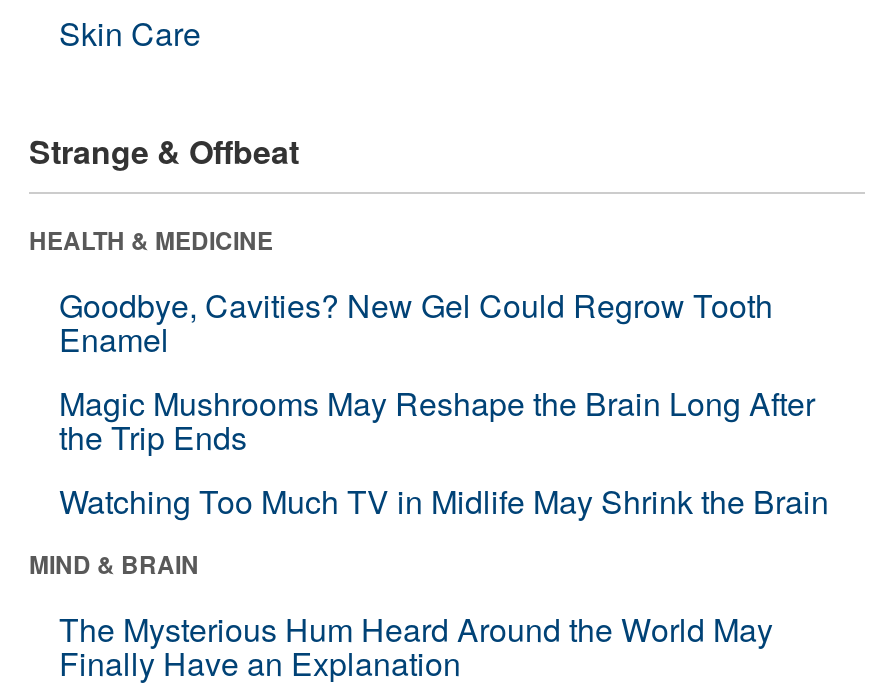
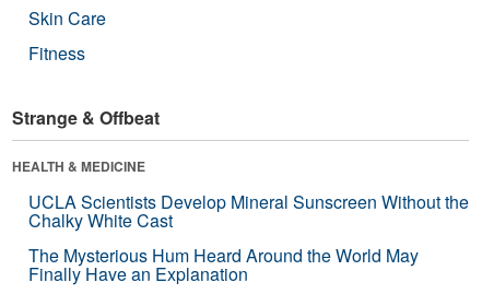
none -> [28,40,85,65] Fitness
moved [29,128,299,258] -> [12,105,160,176]: Strange & Offbeat | HEALTH & MEDICINE
[29,282,829,582] Goodbye, Cavities? New Gel Could Regrow Tooth | Enamel | Magic Mushrooms May Reshape the Brain Long After | the Trip Ends | Watching Too Much TV in Midlife May Shrink the Brain | MIND & BRAIN -> [28,189,469,233] UCLA Scientists Develop Mineral Sunscreen Without the | Chalky White Cast

